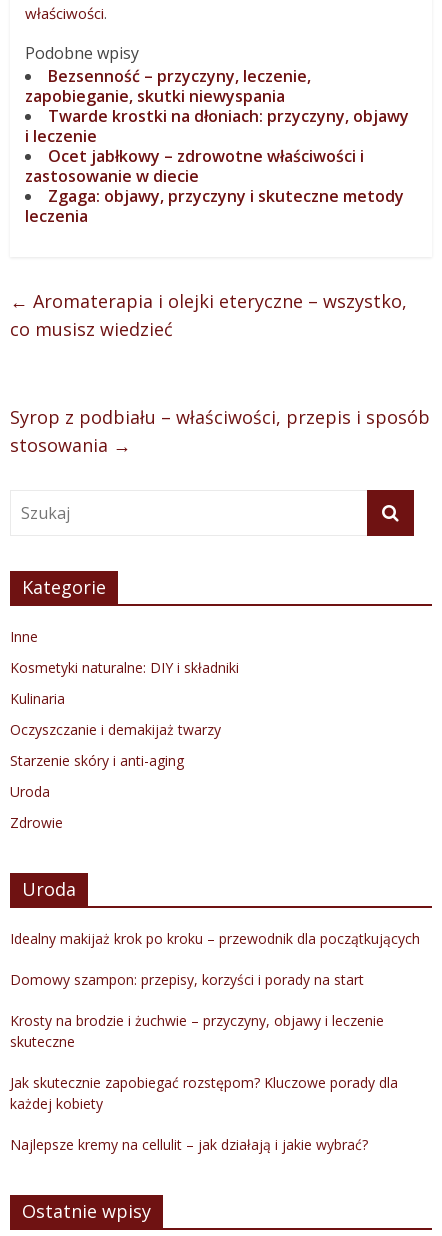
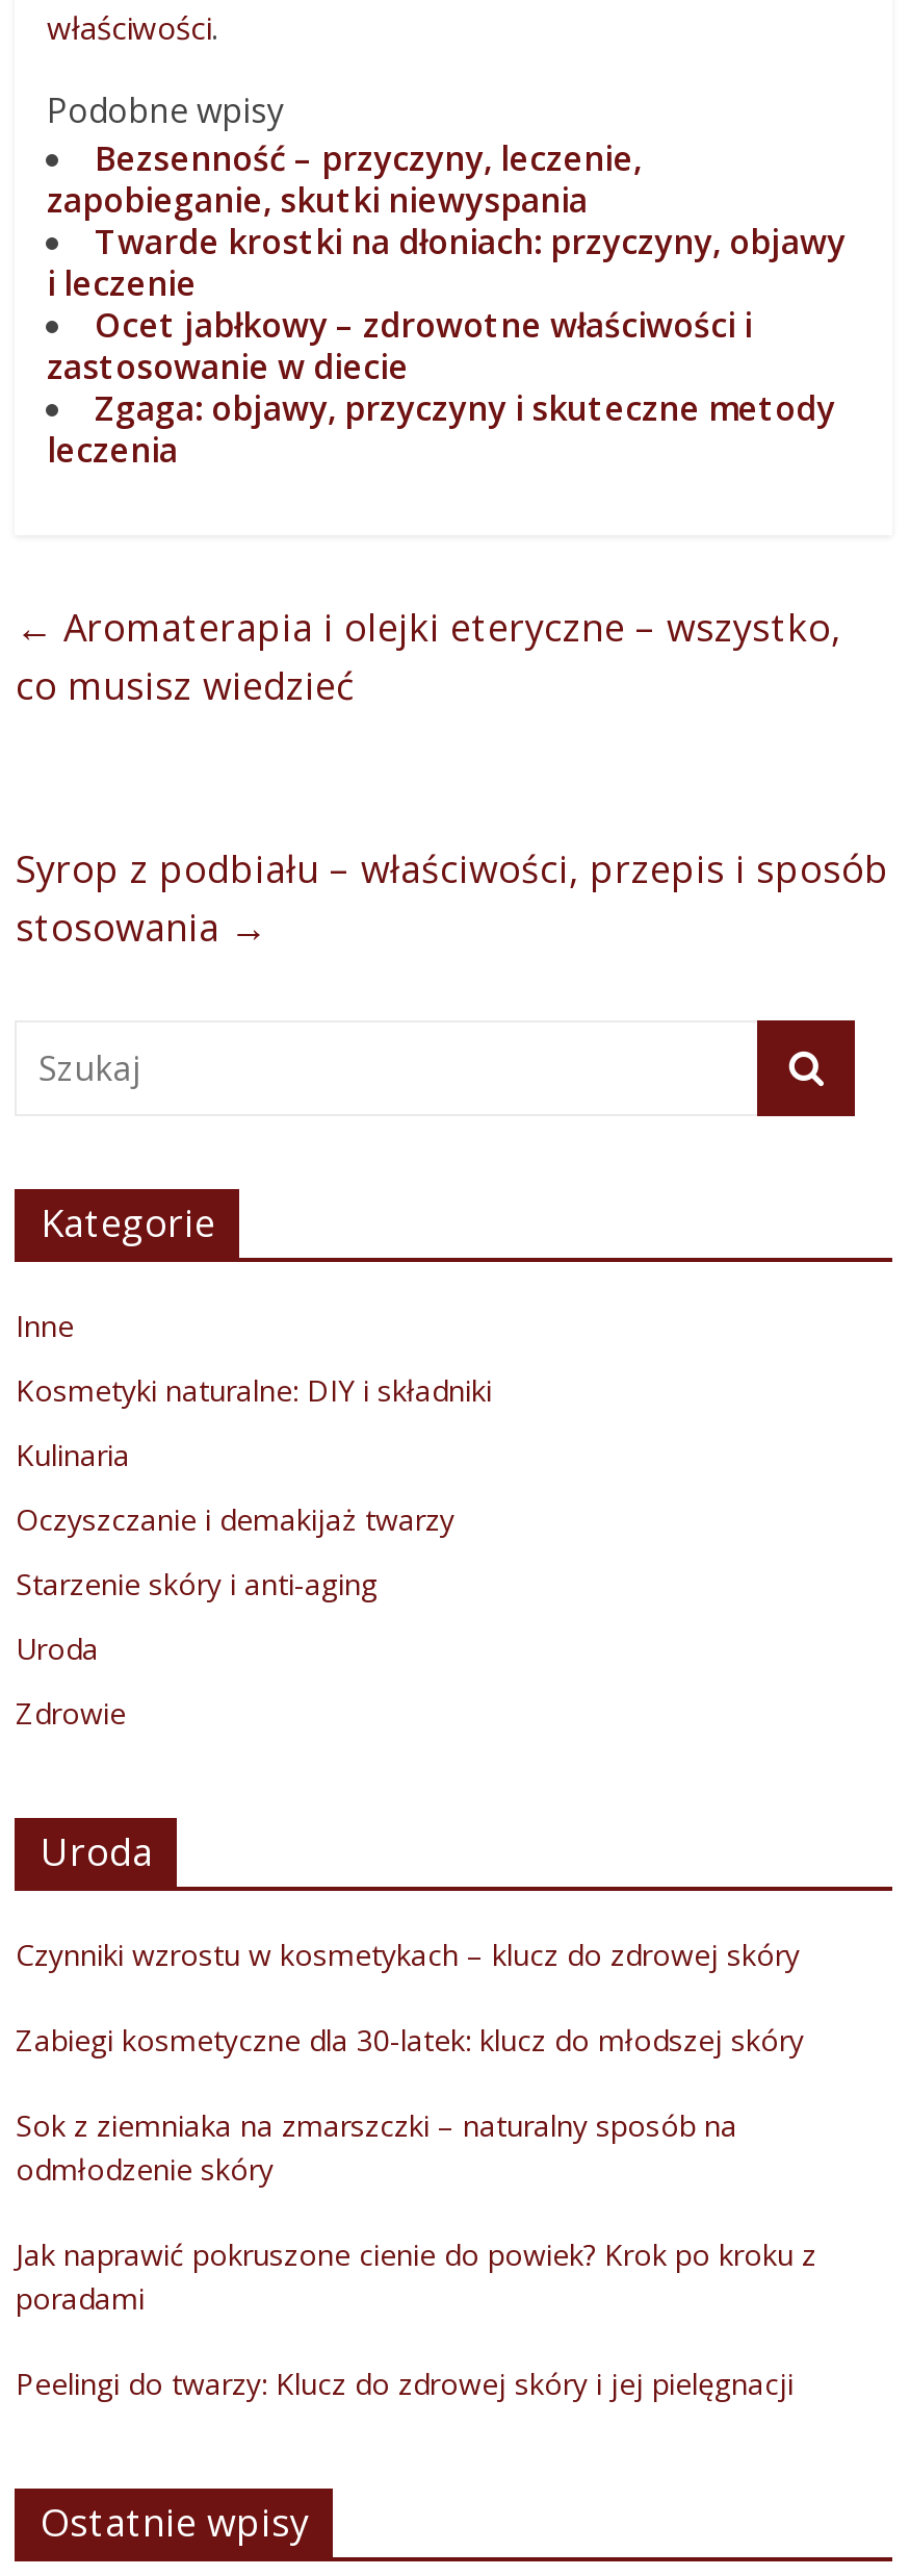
[10,929,420,948] Idealny makijaż krok po kroku – przewodnik dla początkujących -> [15,1934,800,1974] Czynniki wzrostu w kosmetykach – klucz do zdrowej skóry
[10,970,364,989] Domowy szampon: przepisy, korzyści i porady na start -> [15,2020,804,2059] Zabiegi kosmetyczne dla 30-latek: klucz do młodszej skóry
[10,1011,384,1051] Krosty na brodzie i żuchwie – przyczyny, objawy i leczenie | skuteczne -> [15,2105,737,2188] Sok z ziemniaka na zmarszczki – naturalny sposób na | odmłodzenie skóry
[10,1073,398,1113] Jak skutecznie zapobiegać rozstępom? Kluczowe porady dla | każdej kobiety -> [15,2234,816,2317] Jak naprawić pokruszone cienie do powiek? Krok po kroku z | poradami
[10,1135,368,1154] Najlepsze kremy na cellulit – jak działają i jakie wybrać? -> [15,2363,793,2403] Peelingi do twarzy: Klucz do zdrowej skóry i jej pielęgnacji

